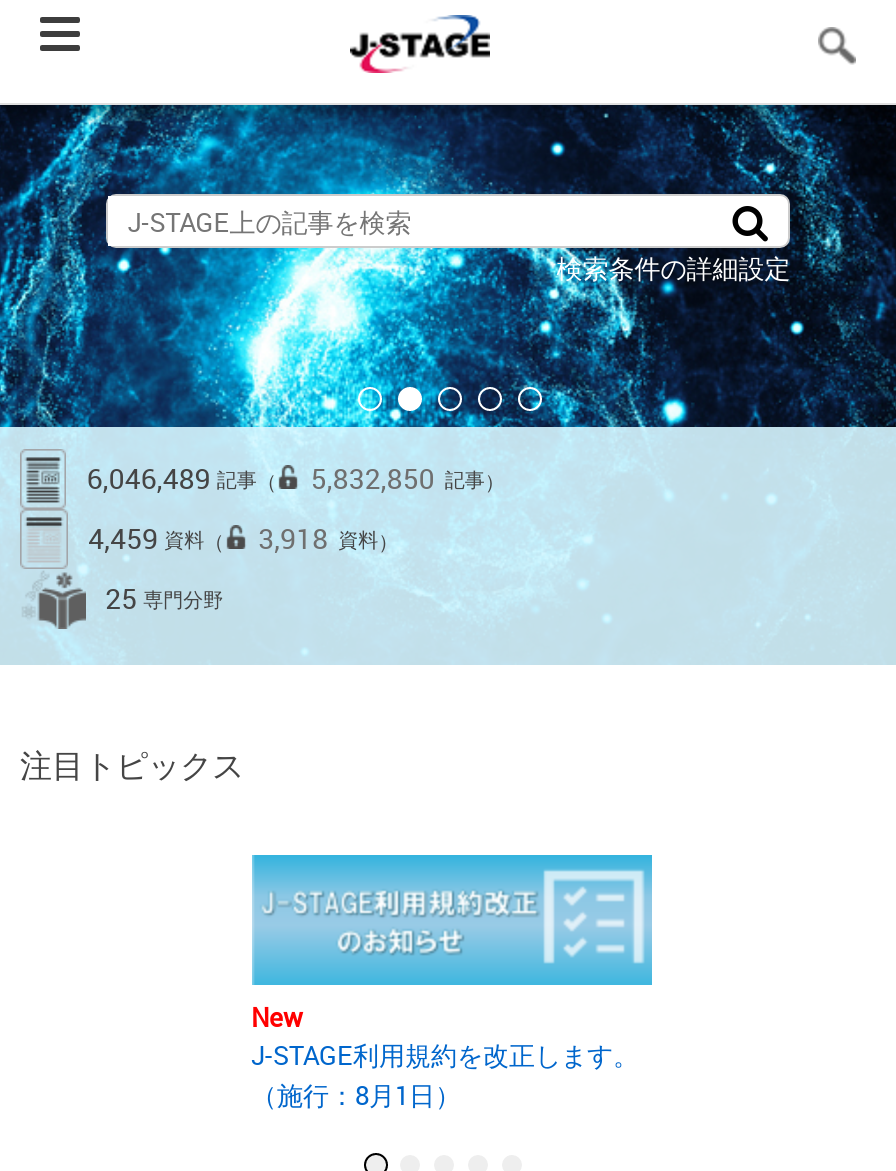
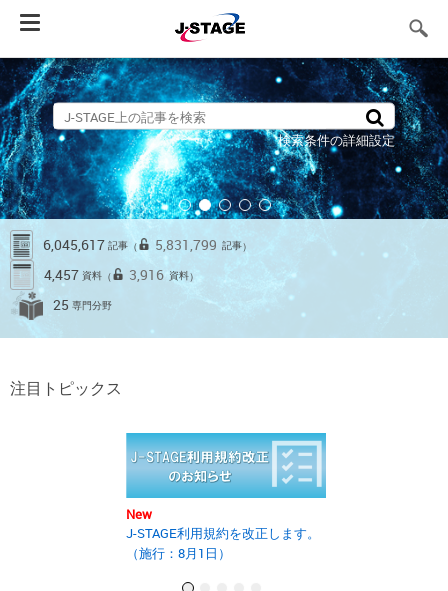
[87,459,277,497] 6,046,489記事（ -> [43,235,138,254] 6,045,617記事（
[311,459,505,497] 5,832,850 記事） -> [155,235,252,254] 5,831,799 記事）
[88,519,224,557] 4,459資料（ -> [44,265,112,284] 4,457資料（
[258,519,398,557] 3,918 資料） -> [129,265,199,284] 3,916 資料）

